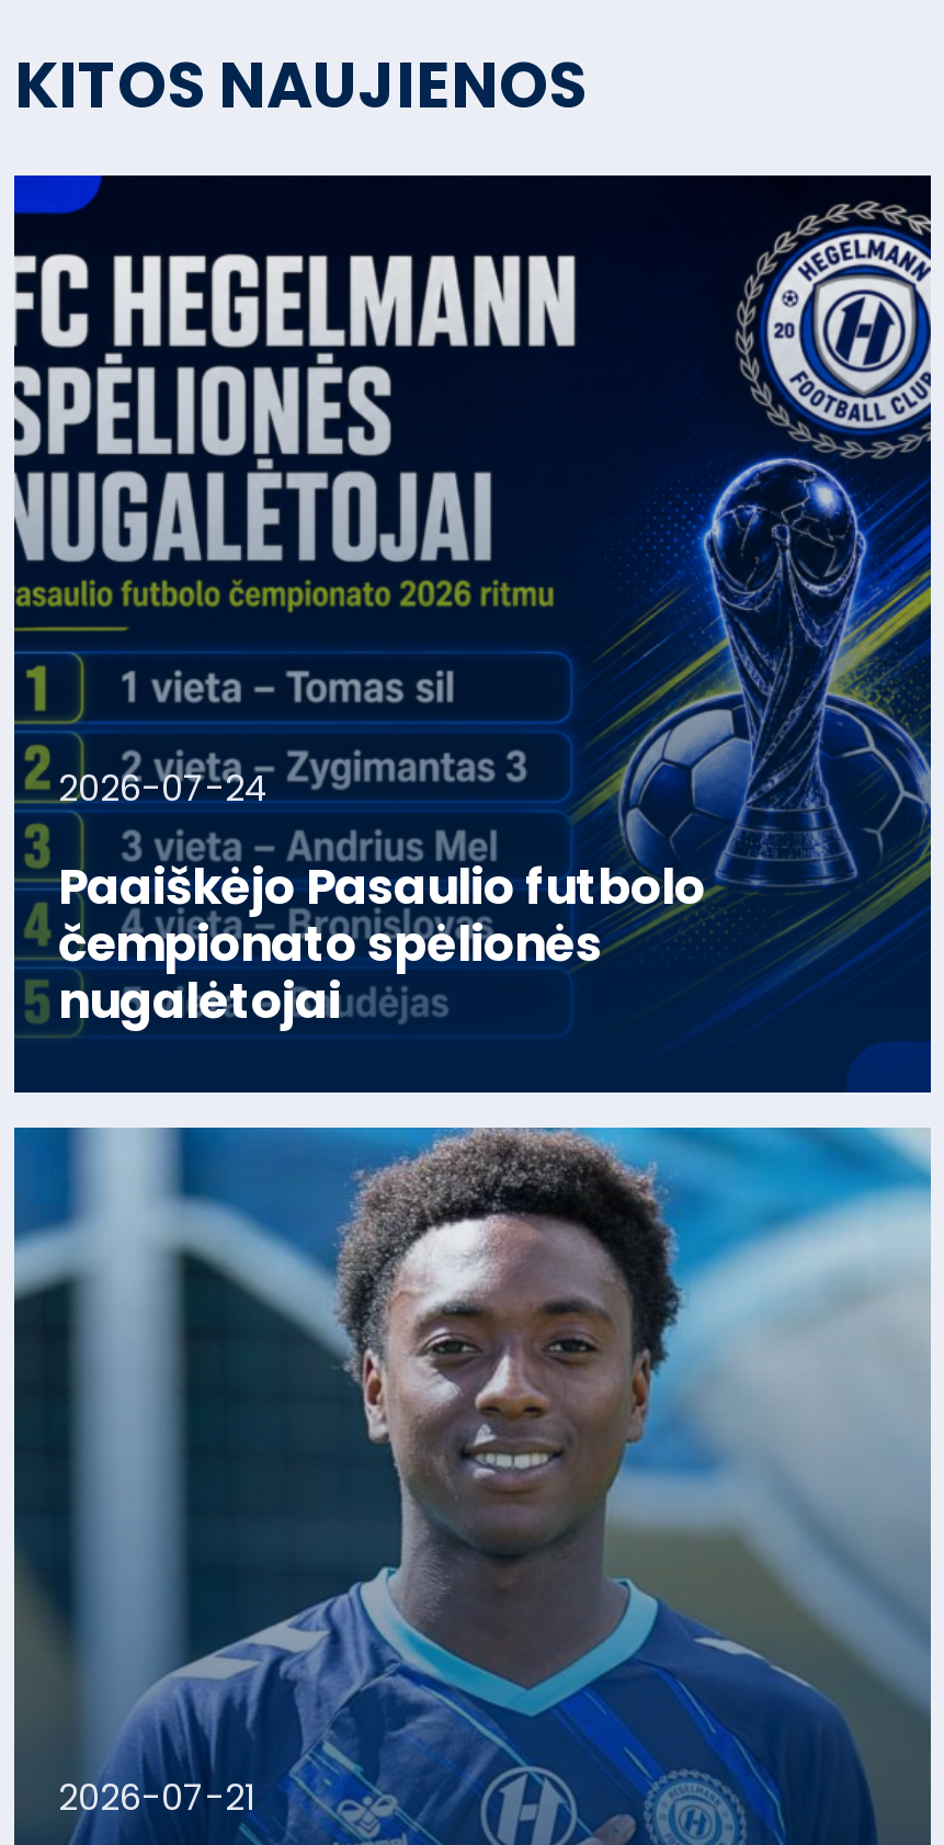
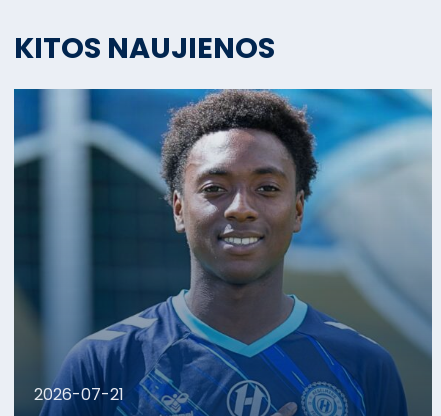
[12,173,933,1095] [image] | 2026-07-24 | Paaiškėjo Pasaulio futbolo | čempionato spėlionės | nugalėtojai -> none

